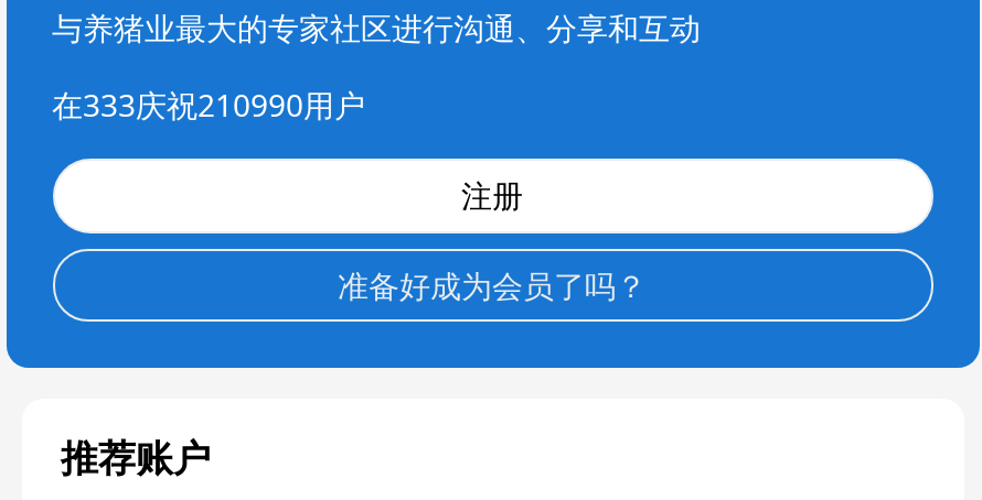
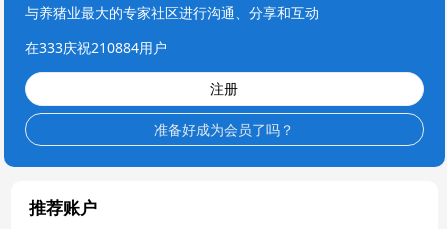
[52,84,365,126] 在333庆祝210990用户 -> [24,38,166,57] 在333庆祝210884用户

